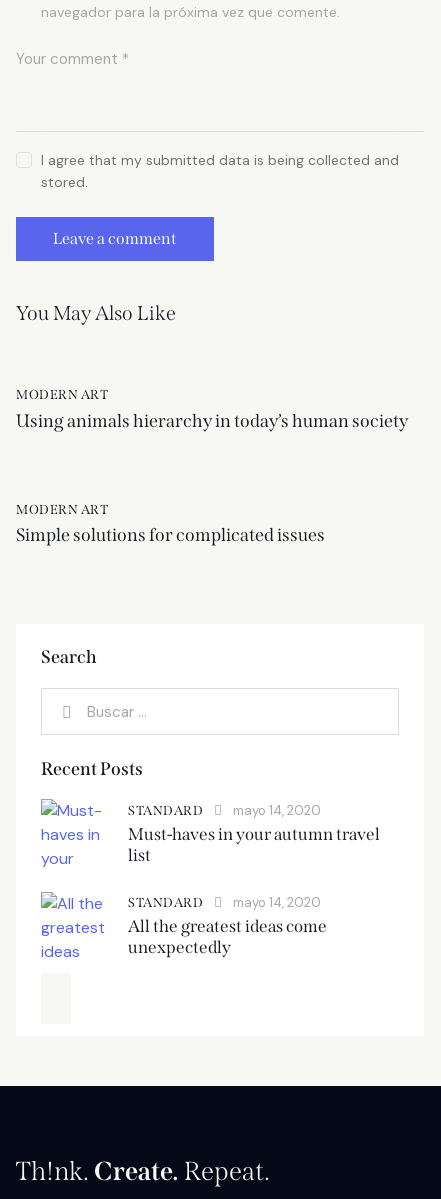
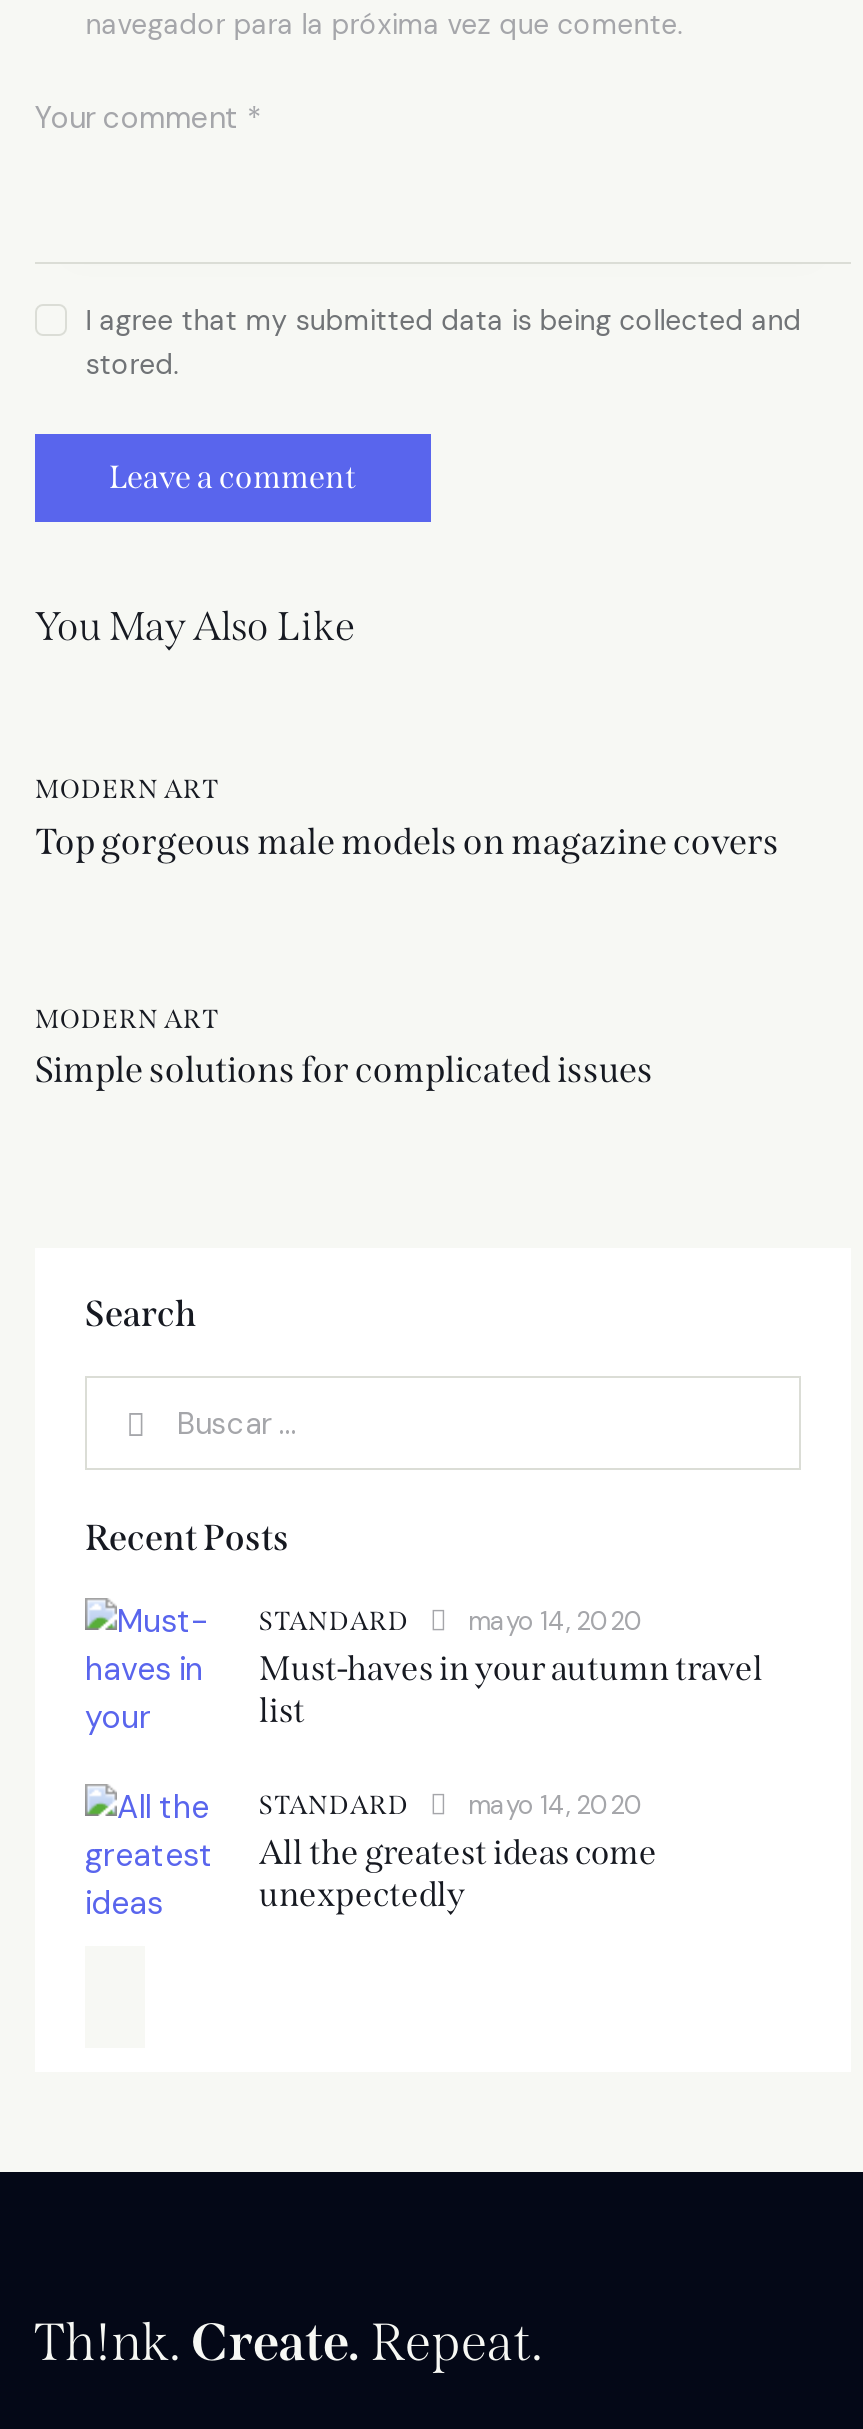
[16,410,408,432] Using animals hierarchy in today’s human society -> [35,820,779,864] Top gorgeous male models on magazine covers

